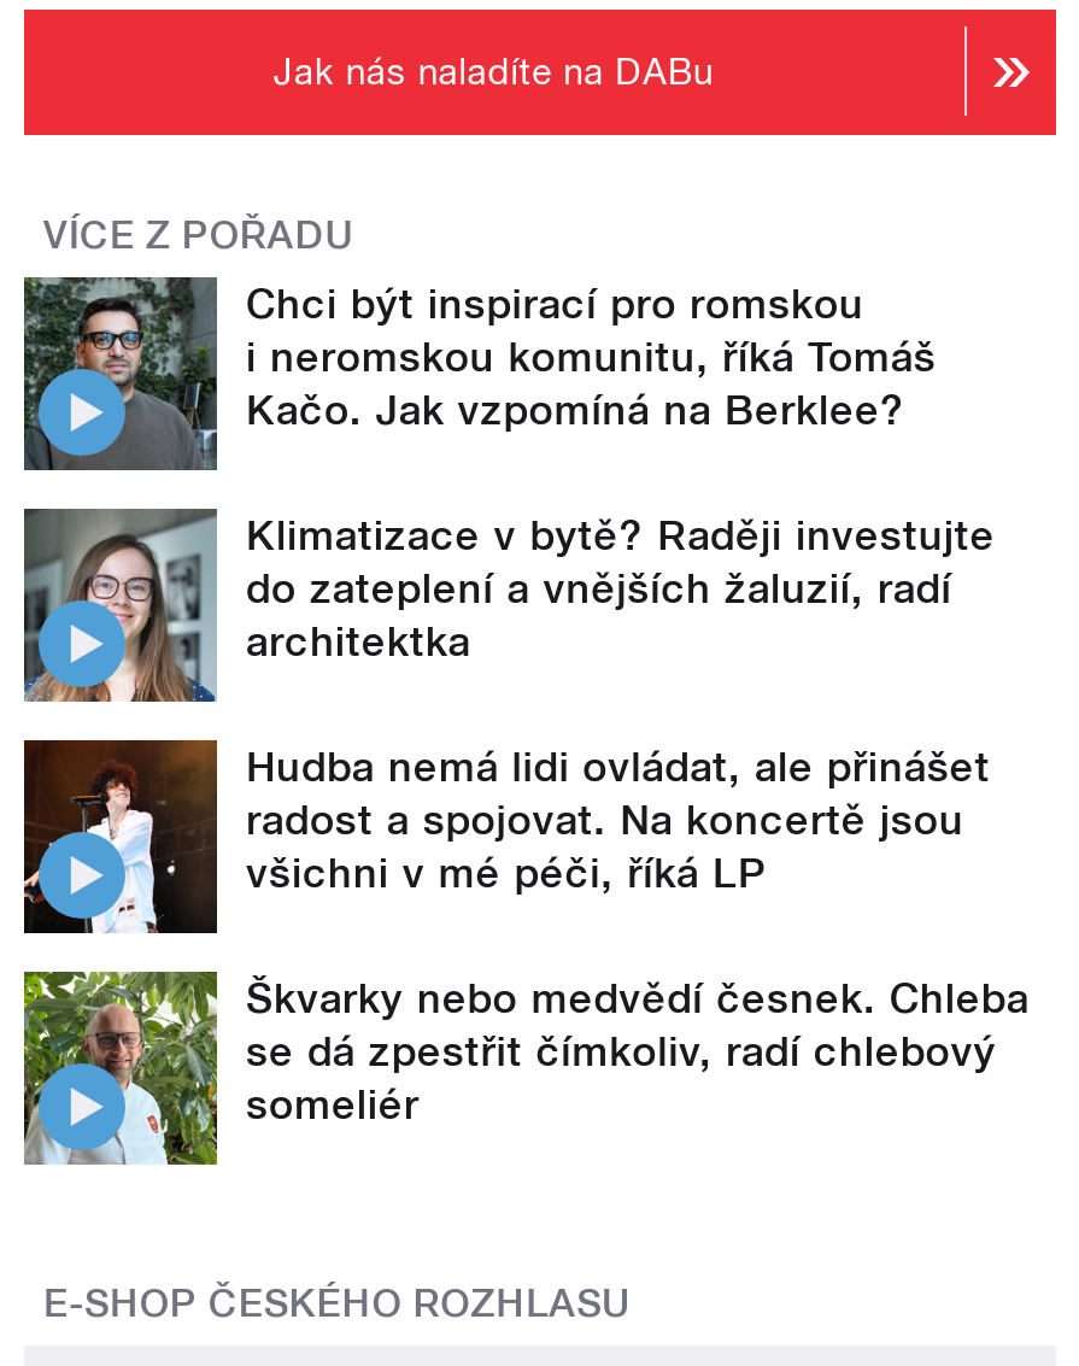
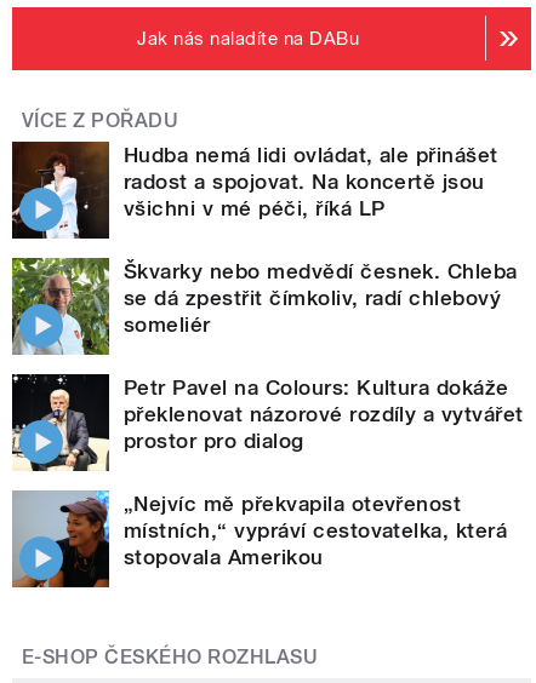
[22,275,995,665] [image] | Chci být inspirací pro romskou | i neromskou komunitu, říká Tomáš | Kačo. Jak vzpomíná na Berklee? | Klimatizace v bytě? Raději investujte | do zateplení a vnějších žaluzií, radí | architektka -> none
[24,509,217,704] [image] -> none
moved [24,738,1029,1128] -> [12,140,518,337]: [image] | Hudba nemá lidi ovládat, ale přinášet | radost a spojovat. Na koncertě jsou | všichni v mé péči, říká LP | Škvarky nebo medvědí česnek. Chleba | se dá zpestřit čímkoliv, radí chlebový | someliér
none -> [12,373,524,569] [image] | Petr Pavel na Colours: Kultura dokáže | překlenovat názorové rozdíly a vytvářet | prostor pro dialog | „Nejvíc mě překvapila otevřenost | místních,“ vypráví cestovatelka, která | stopovala Amerikou
none -> [12,489,110,589] [image]

